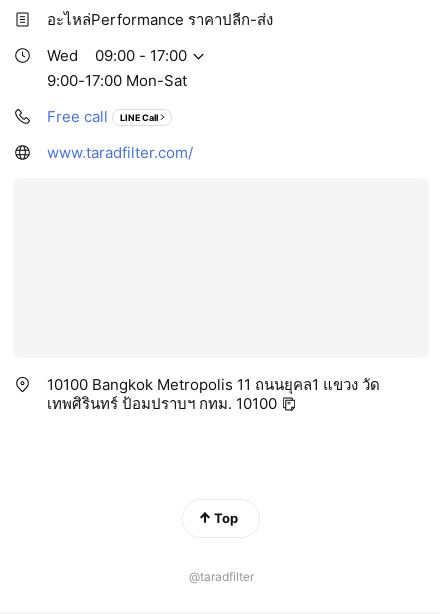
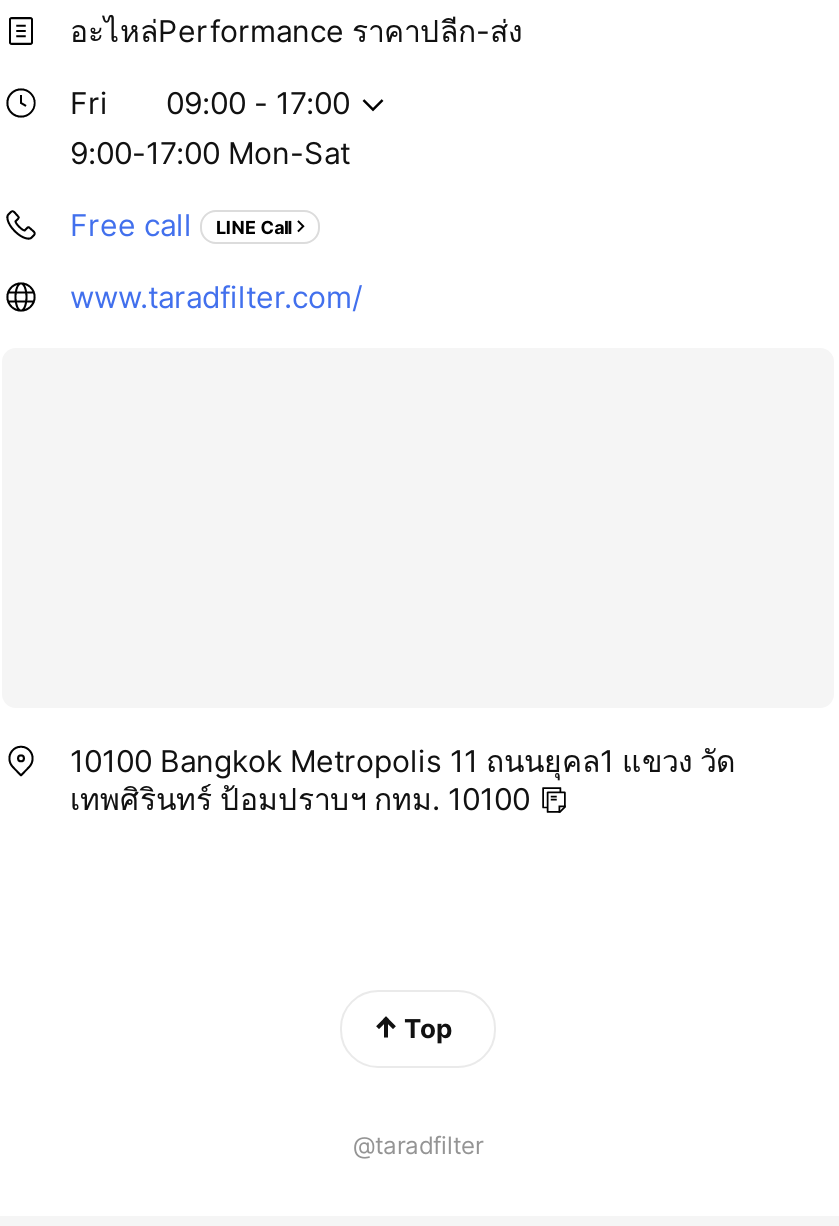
[47,46,78,65] Wed -> [70,84,108,122] Fri

